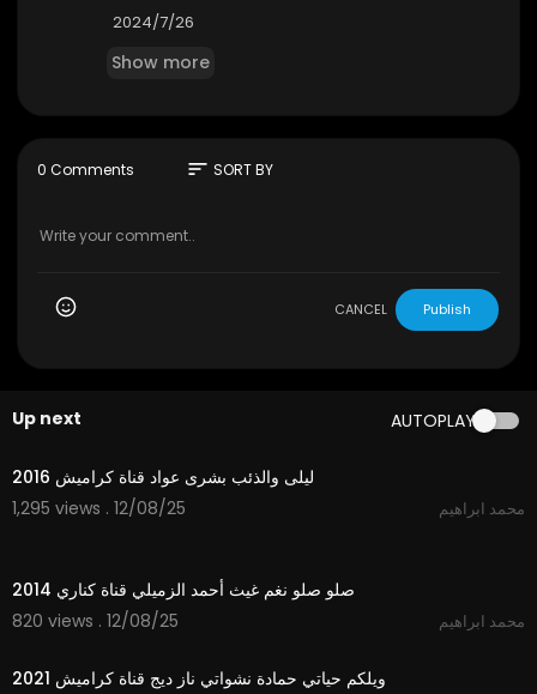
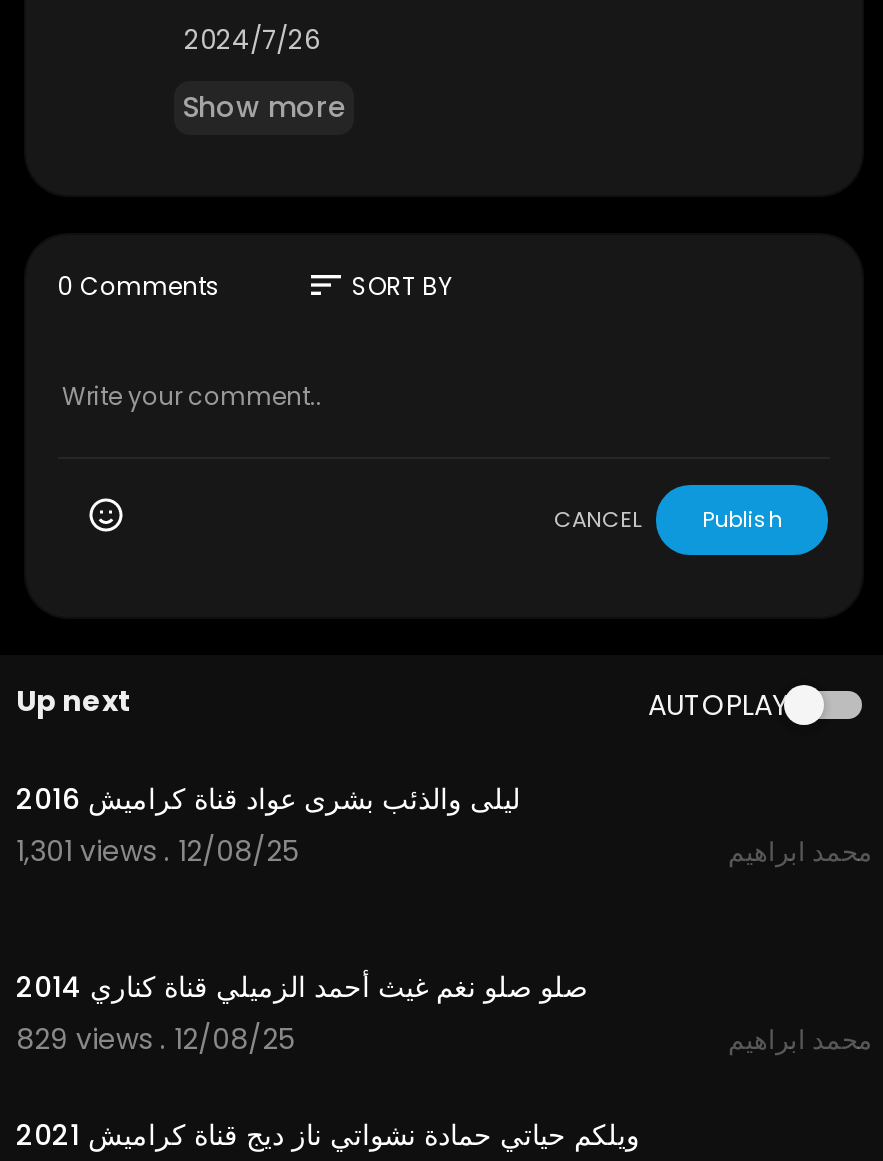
[12,496,186,520] 1,295 views . 12/08/25 -> [16,831,298,871] 1,301 views . 12/08/25
[12,609,179,633] 820 views . 12/08/25 -> [16,1019,294,1059] 829 views . 12/08/25

